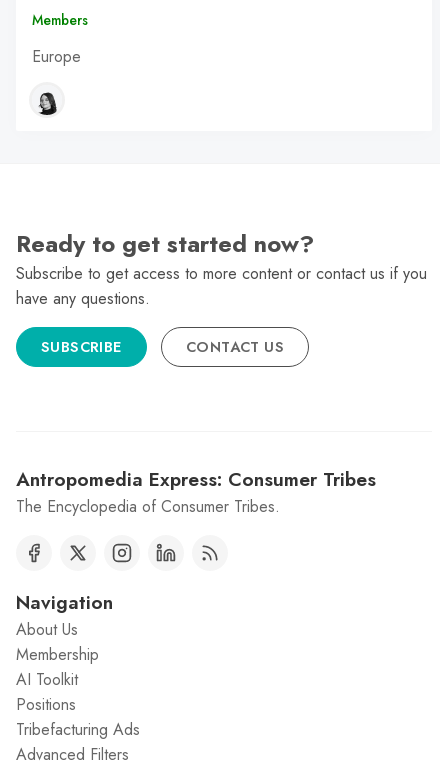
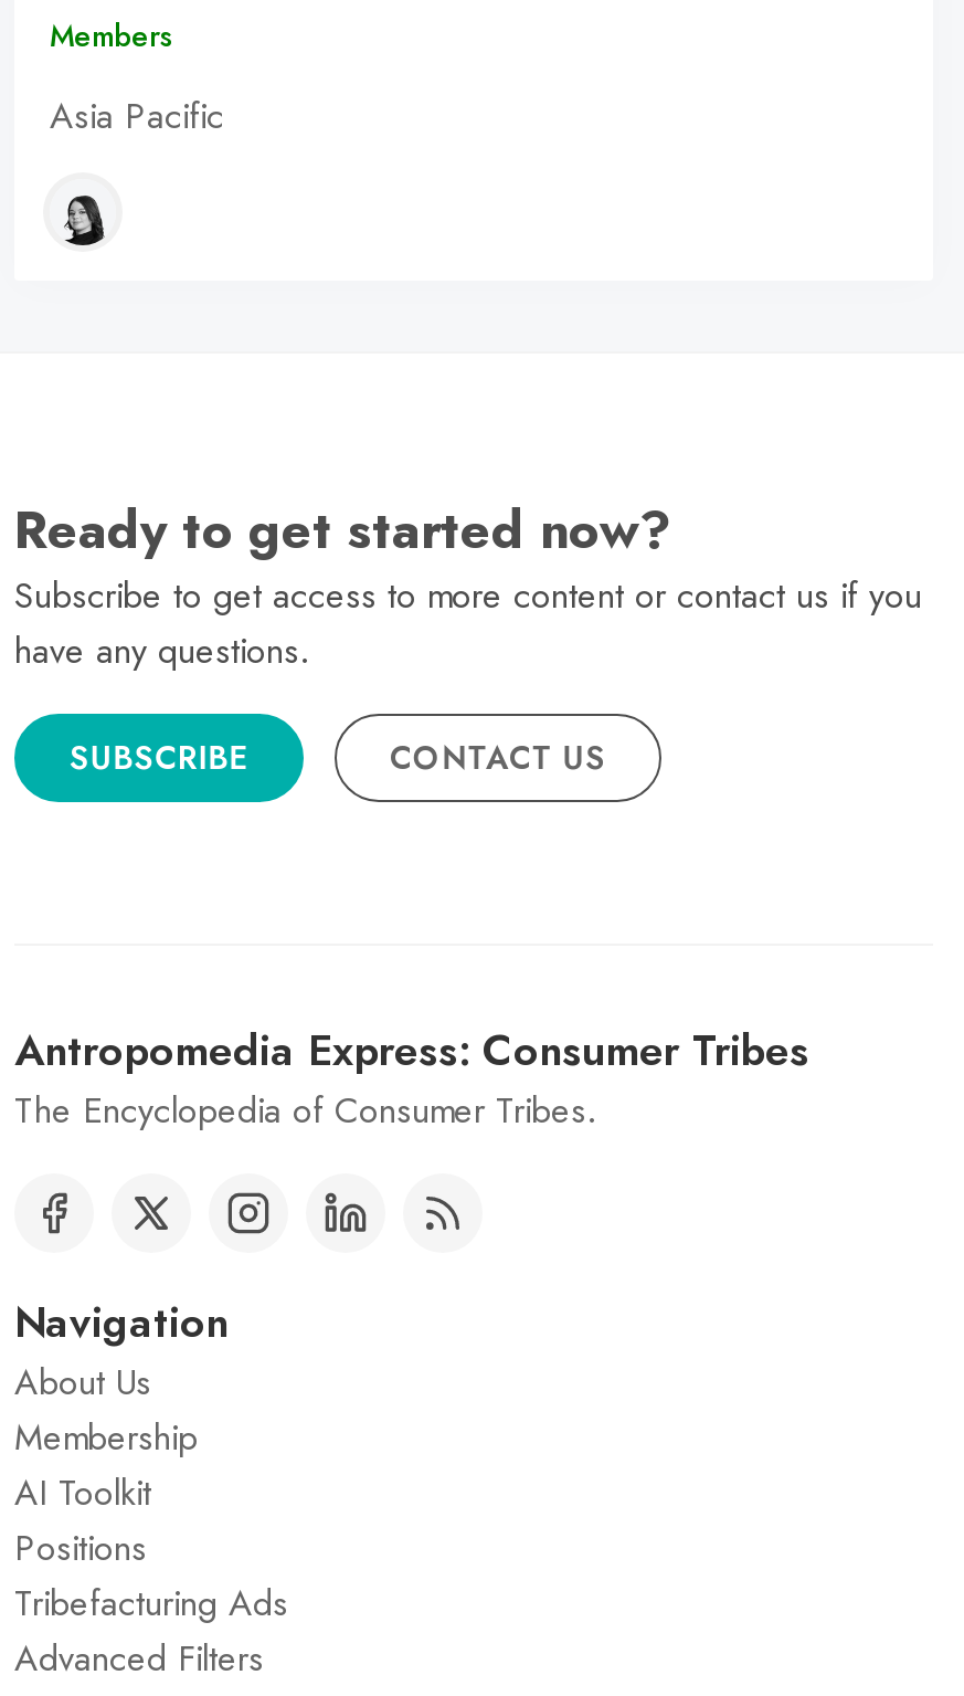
[32,45,81,68] Europe -> [50,91,224,142] Asia Pacific

